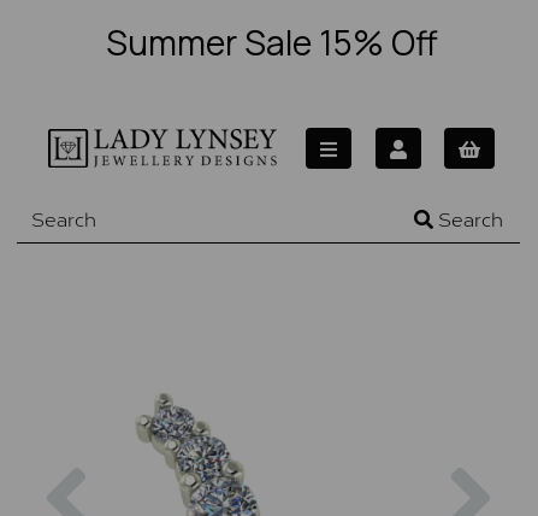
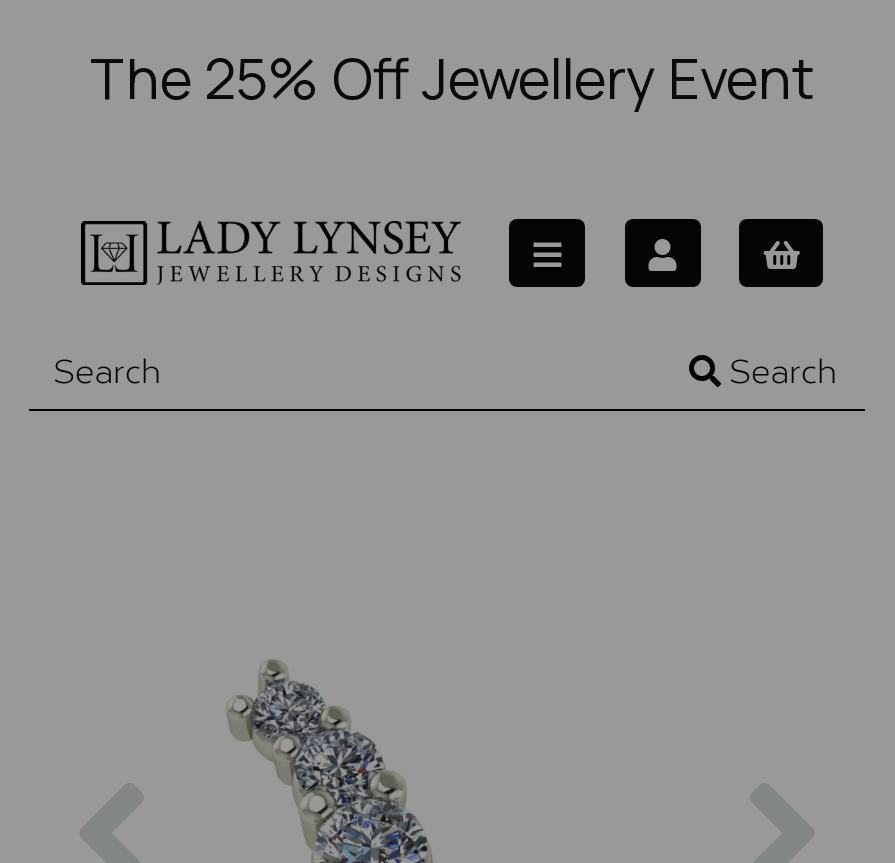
[99,19,438,65] Summer Sale 15% Off -> [90,39,816,115] The 25% Off Jewellery Event

